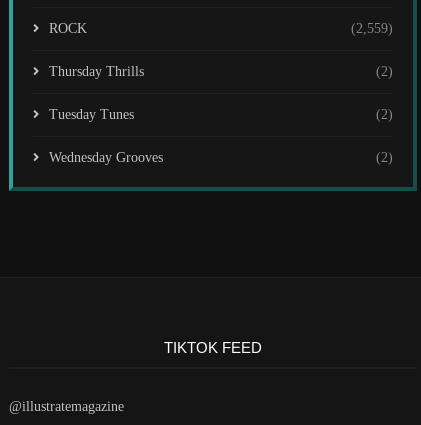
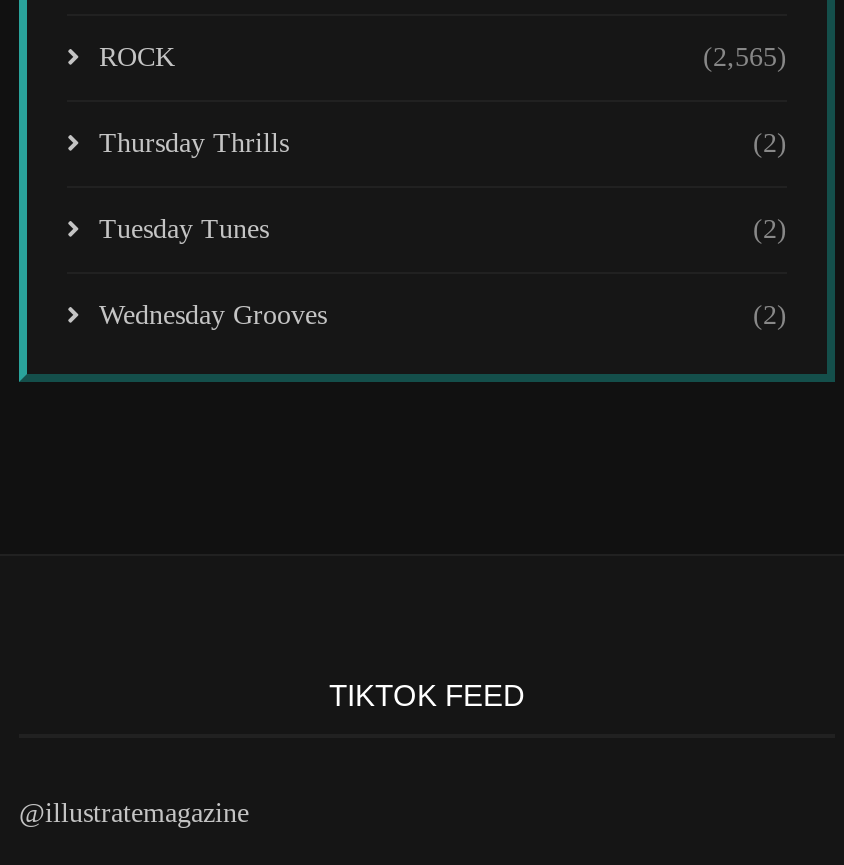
[351,20,393,35] (2,559) -> [703,41,787,71] (2,565)

